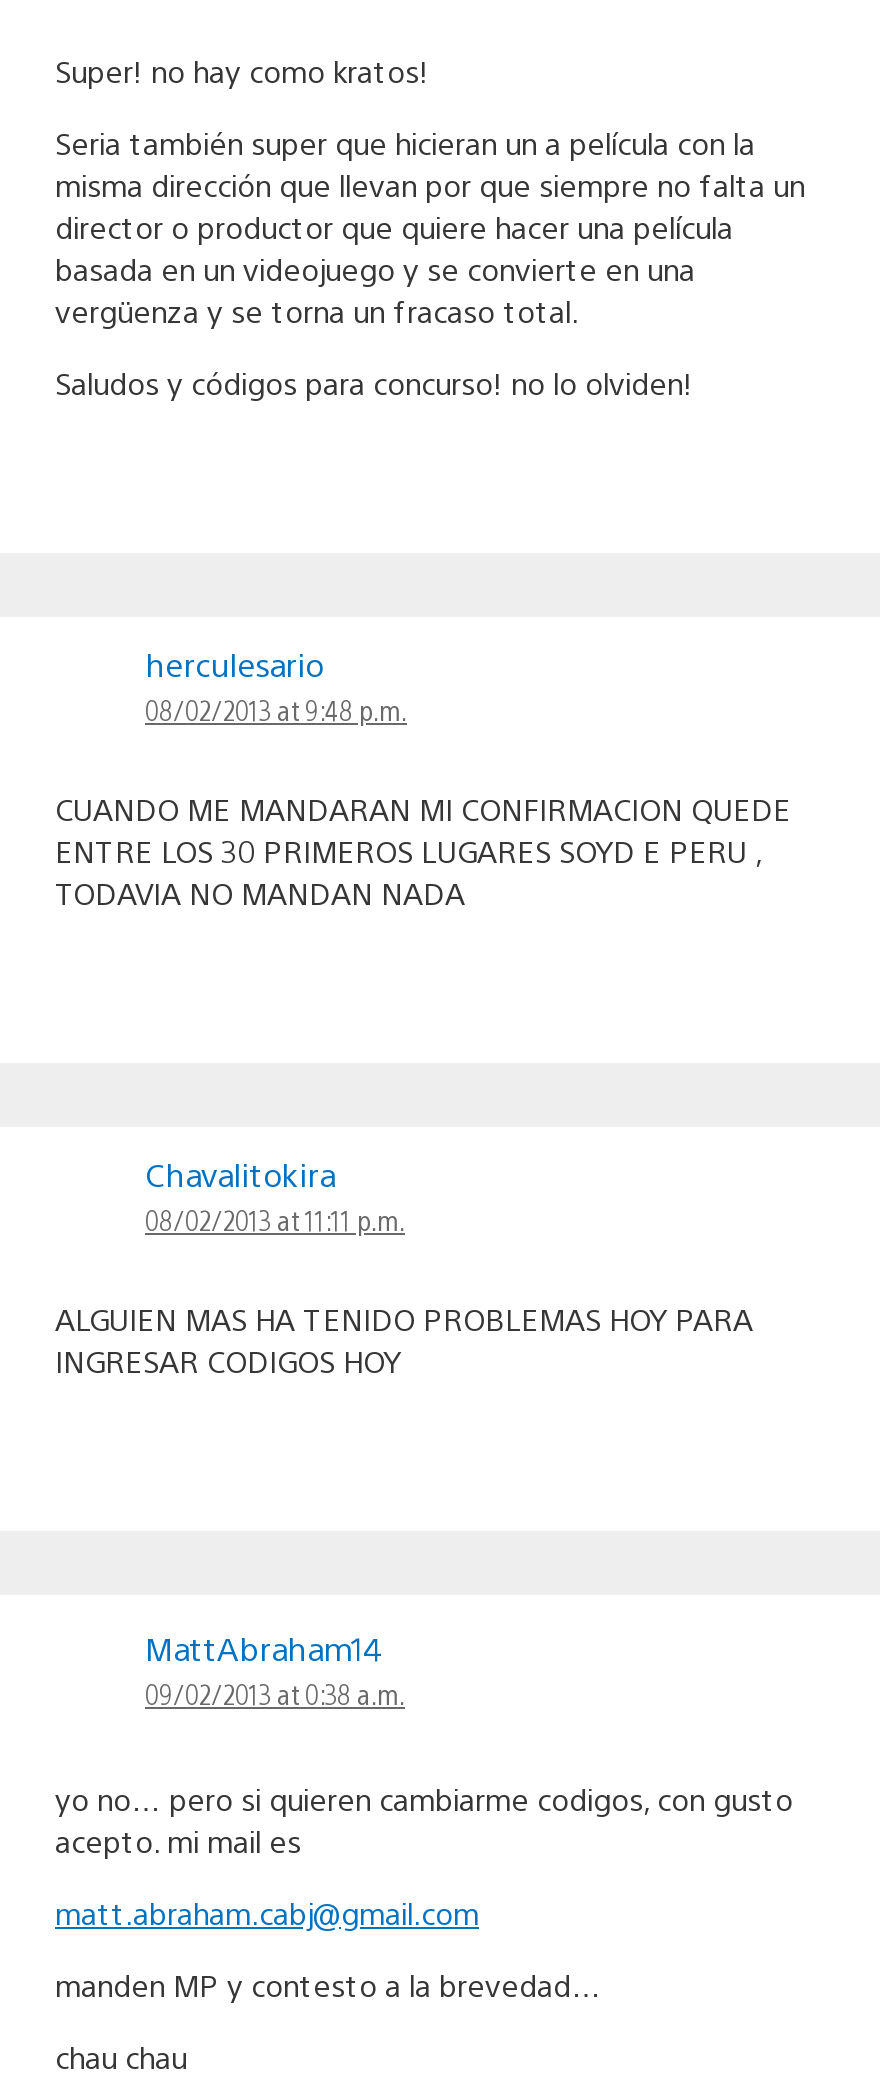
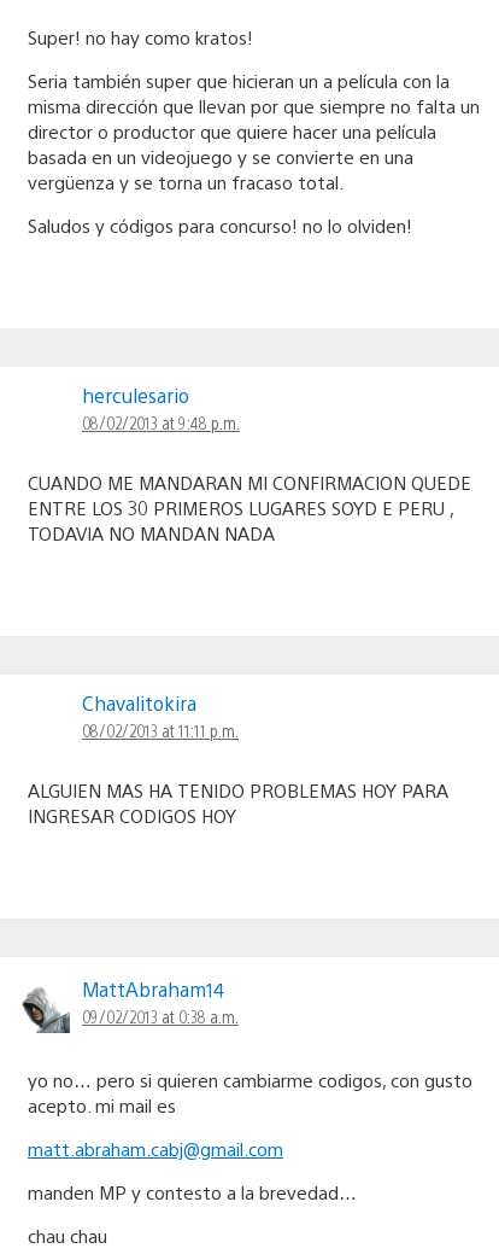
none -> [20,986,71,1034] [image]

